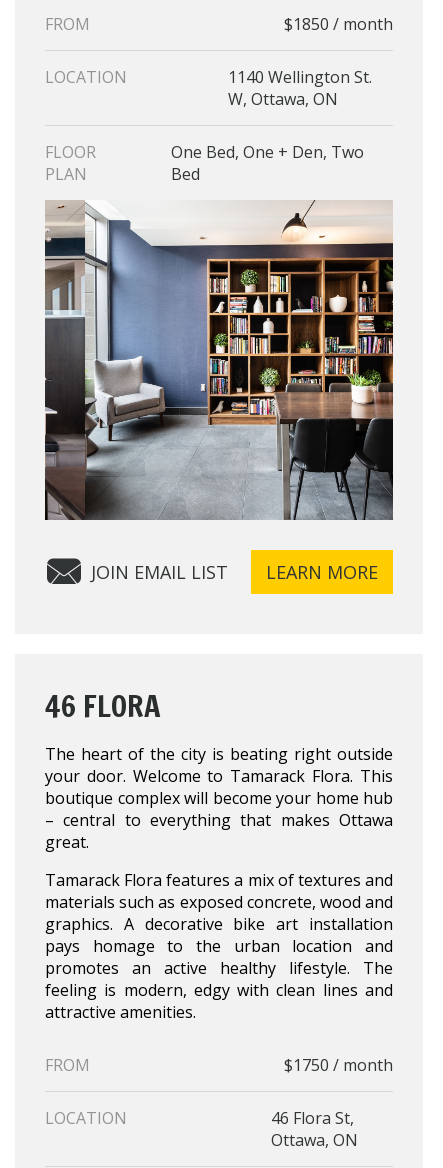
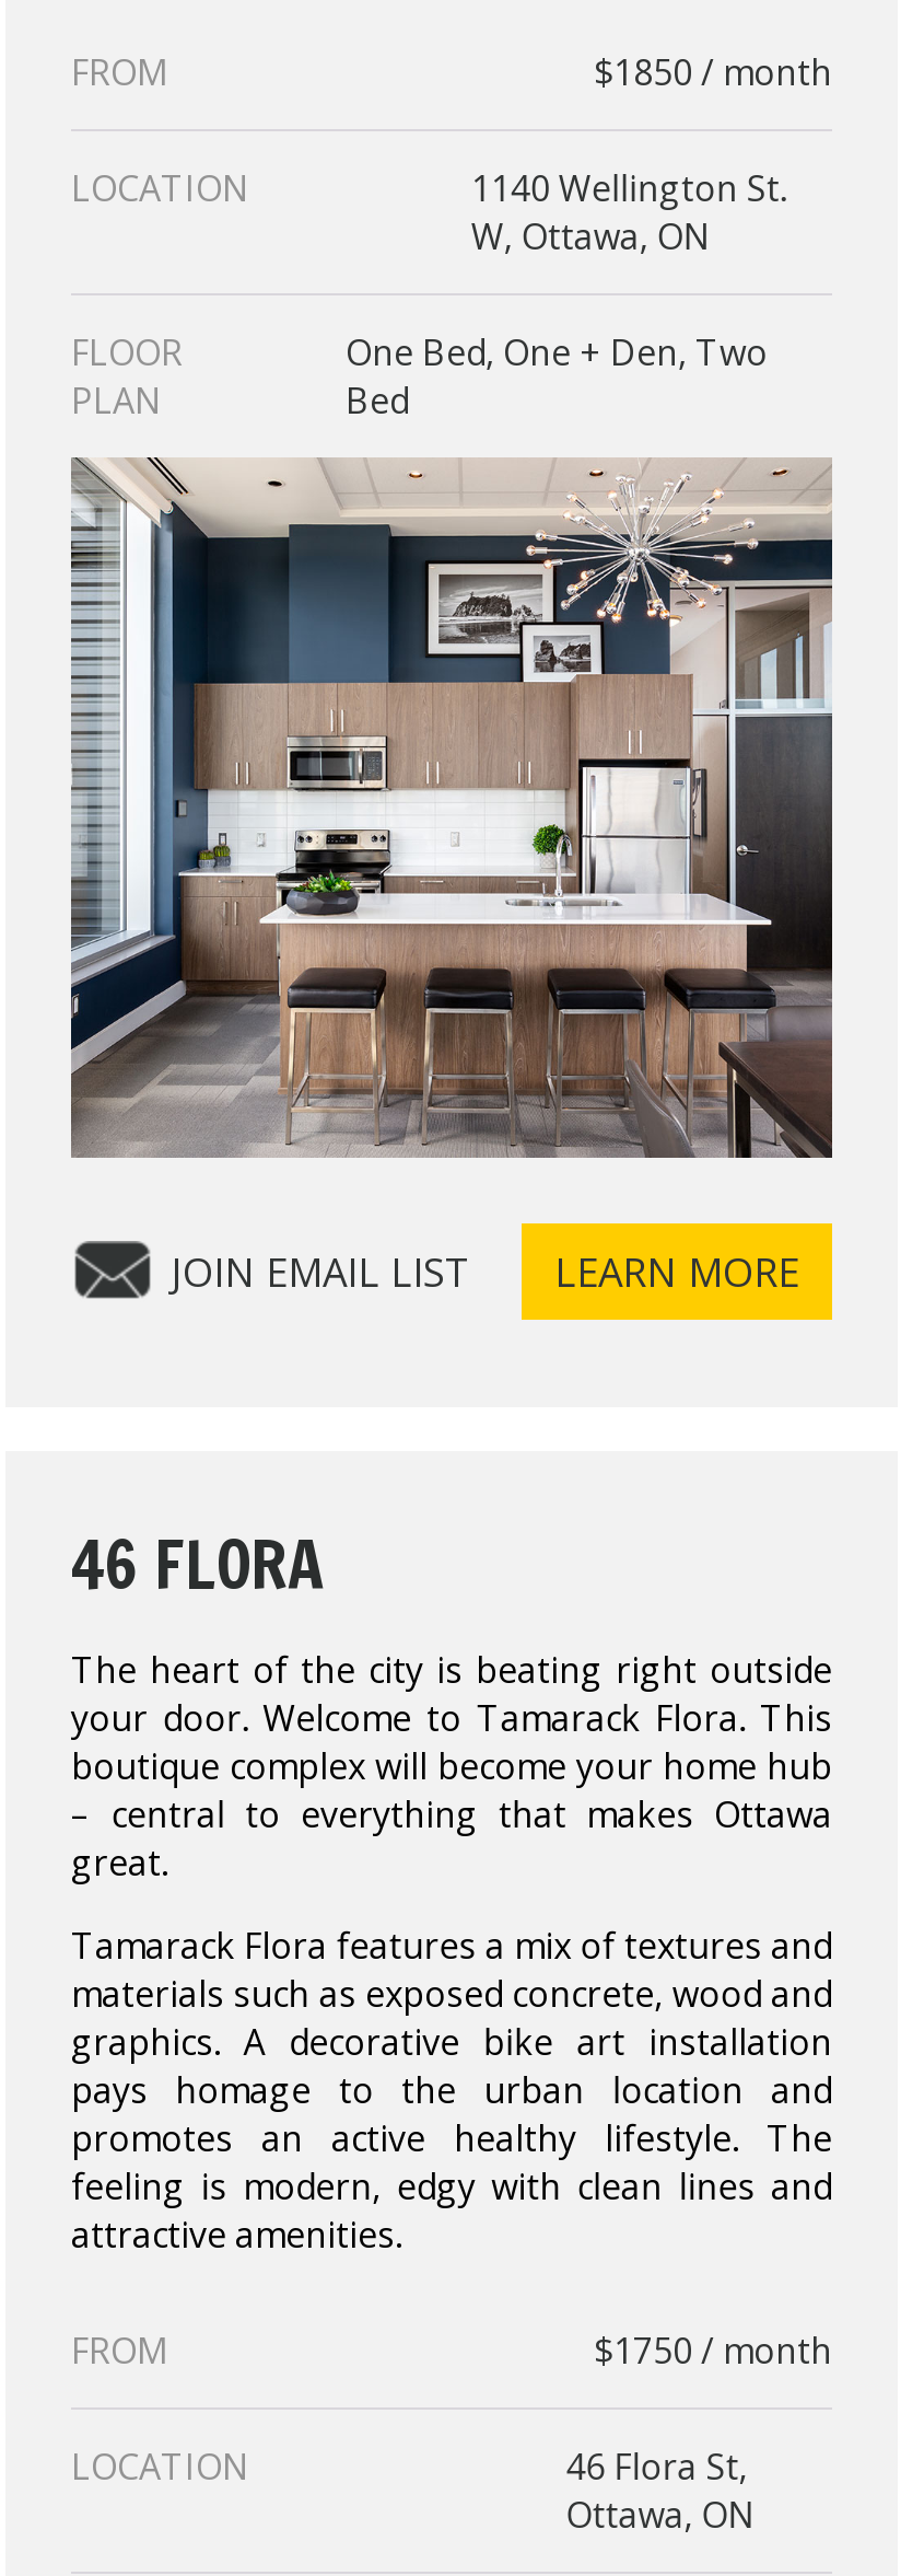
[45,200,394,520] [image] -> [69,457,834,1158] [image]

